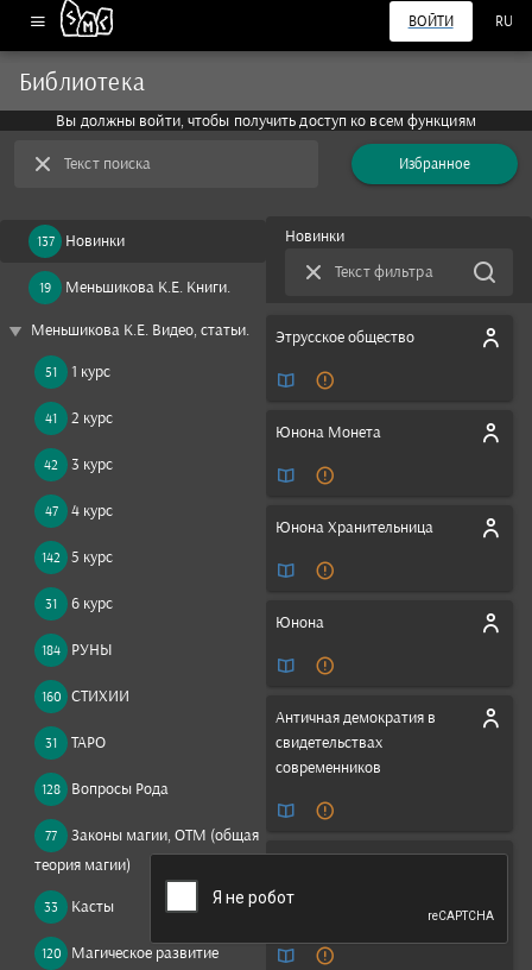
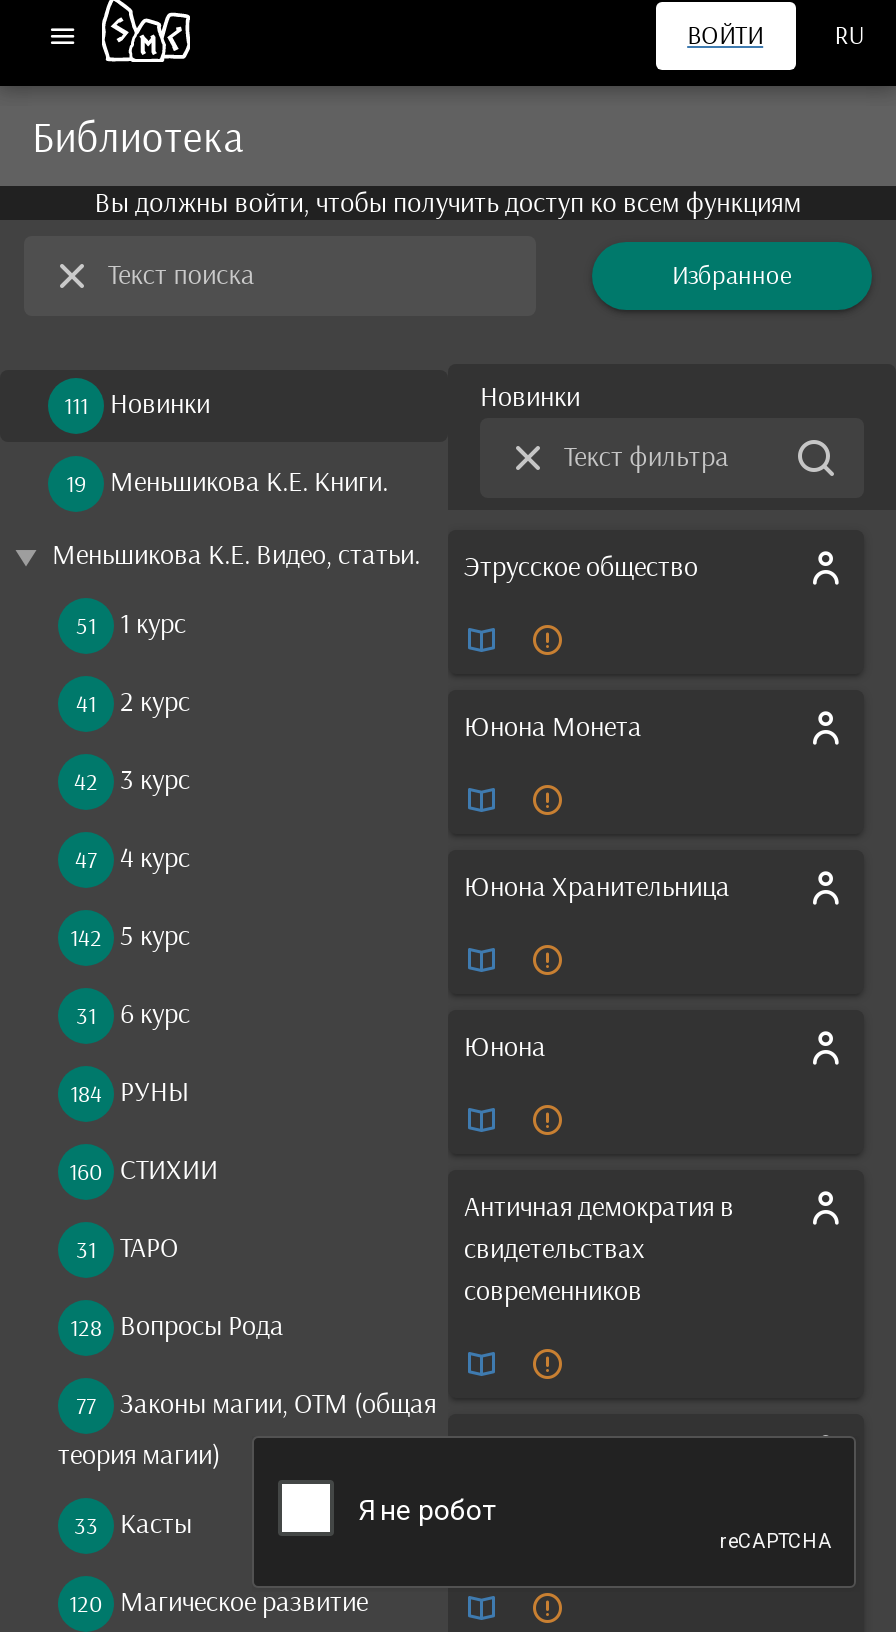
[36,230,125,250] 137 Новинки -> [64,387,210,421] 111 Новинки

